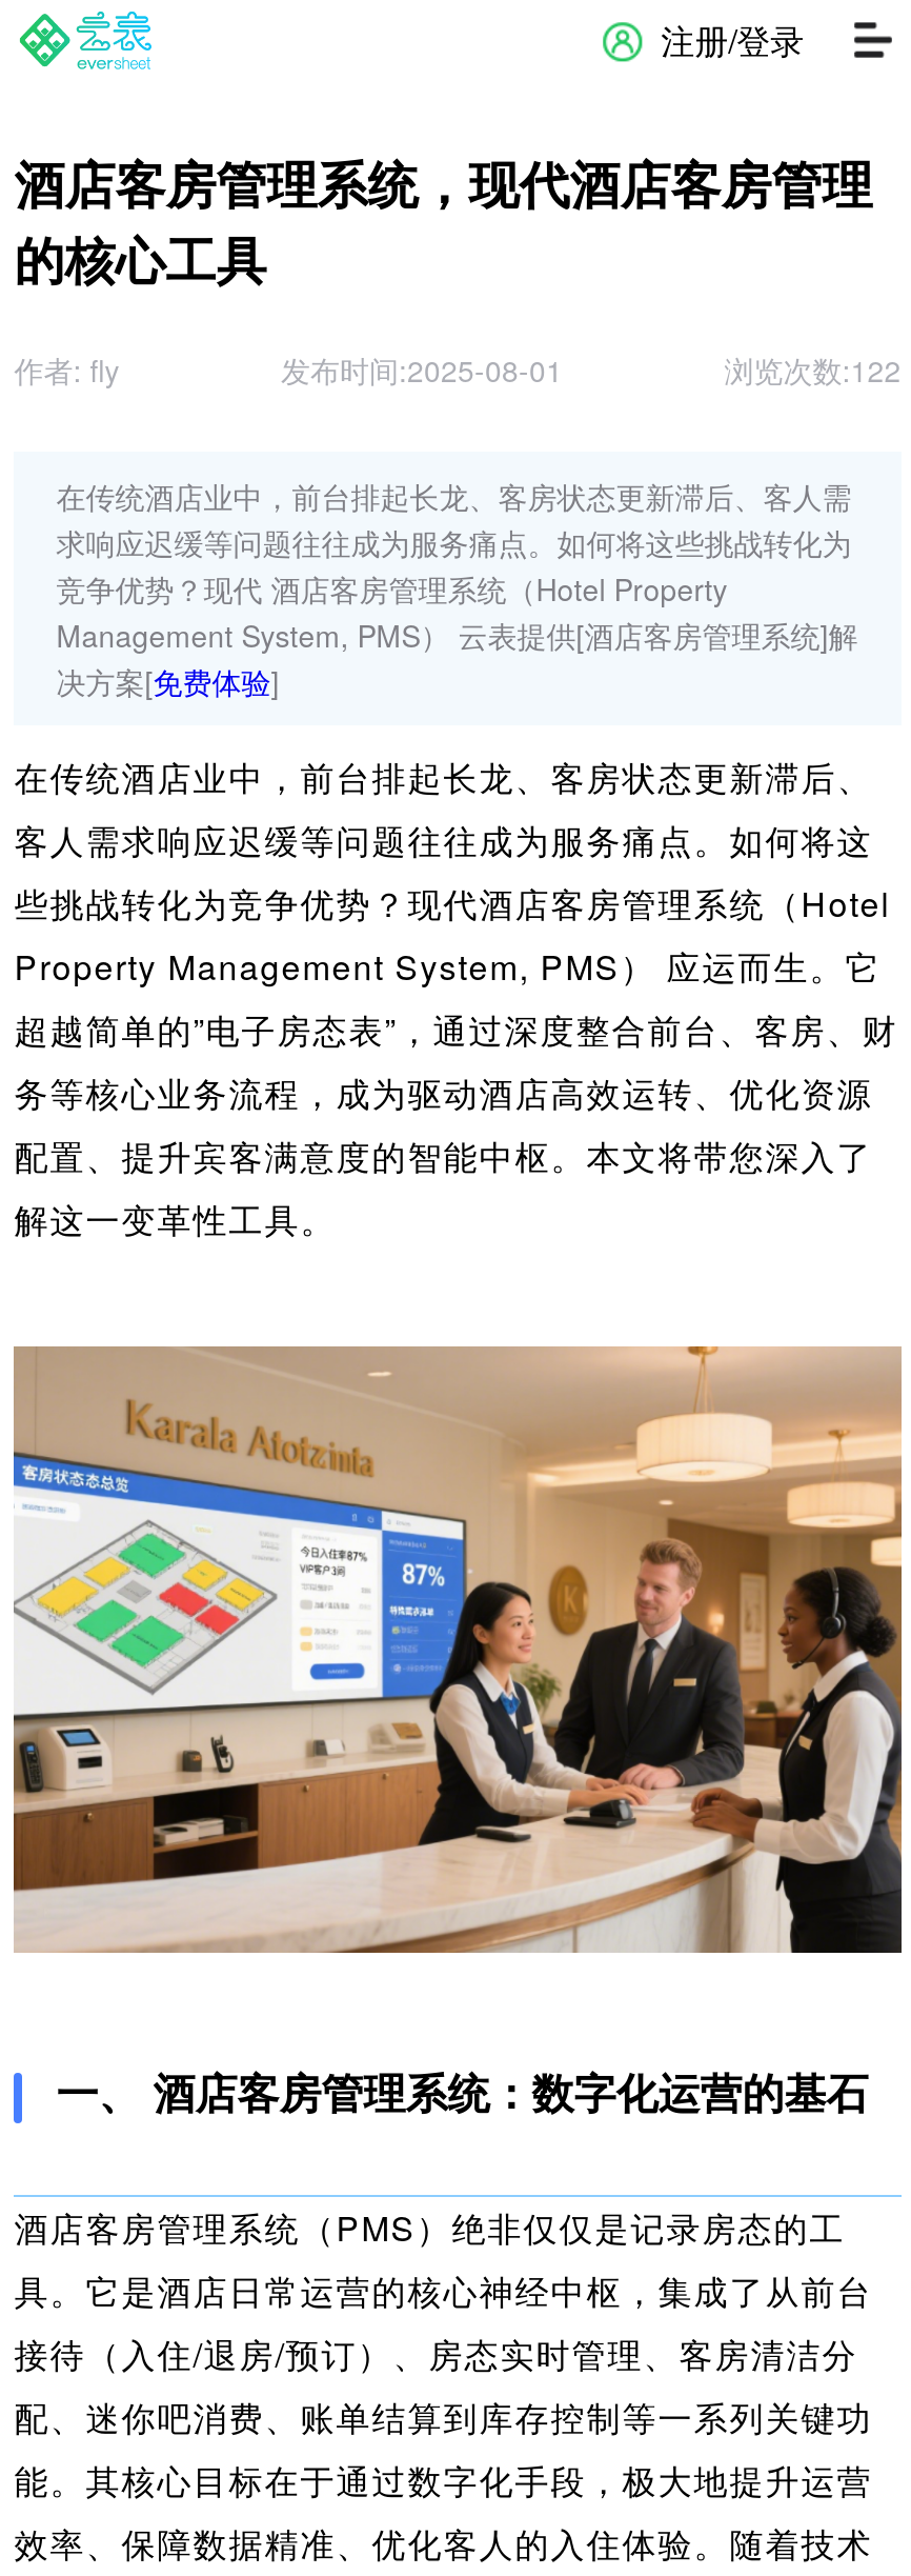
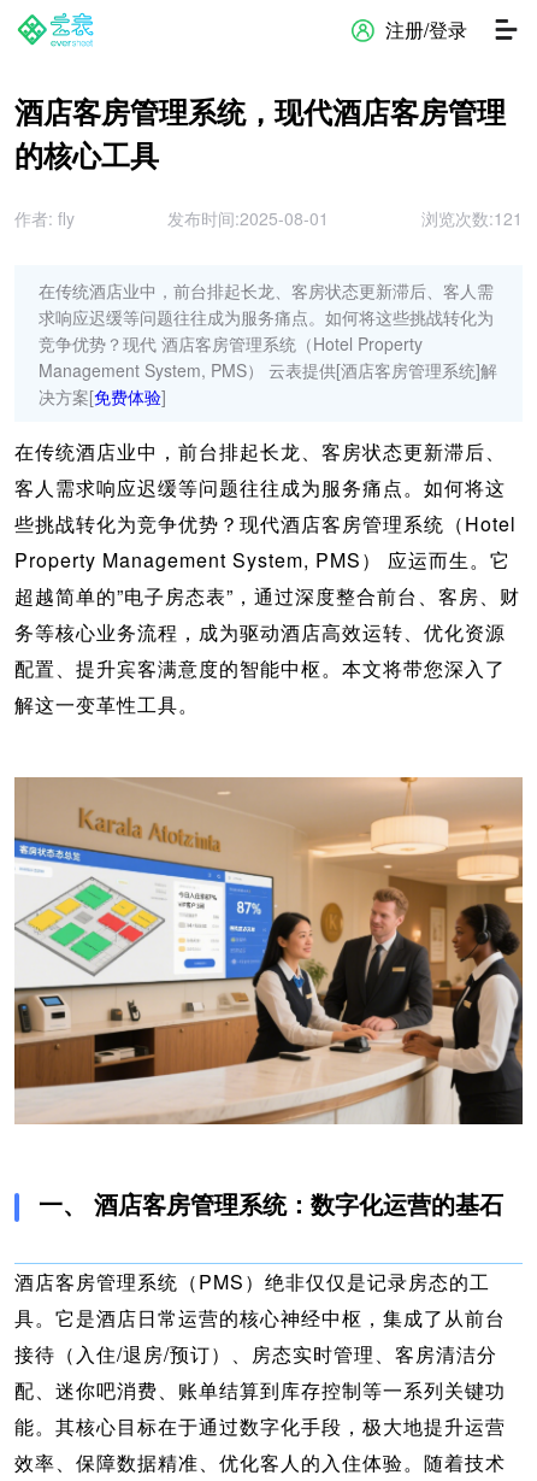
[724,348,901,391] 浏览次数:122 -> [421,206,522,230] 浏览次数:121

